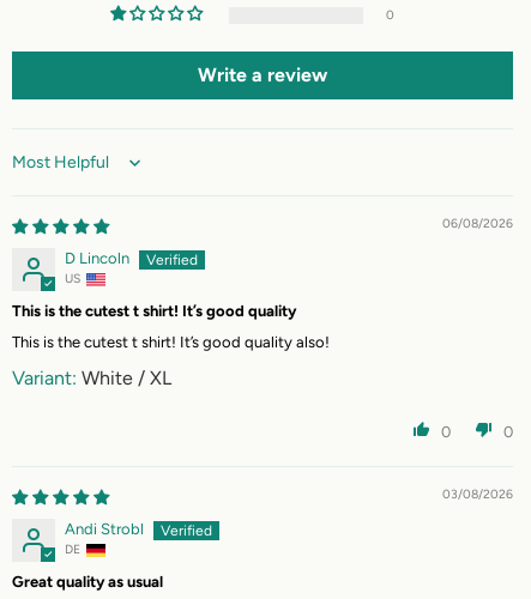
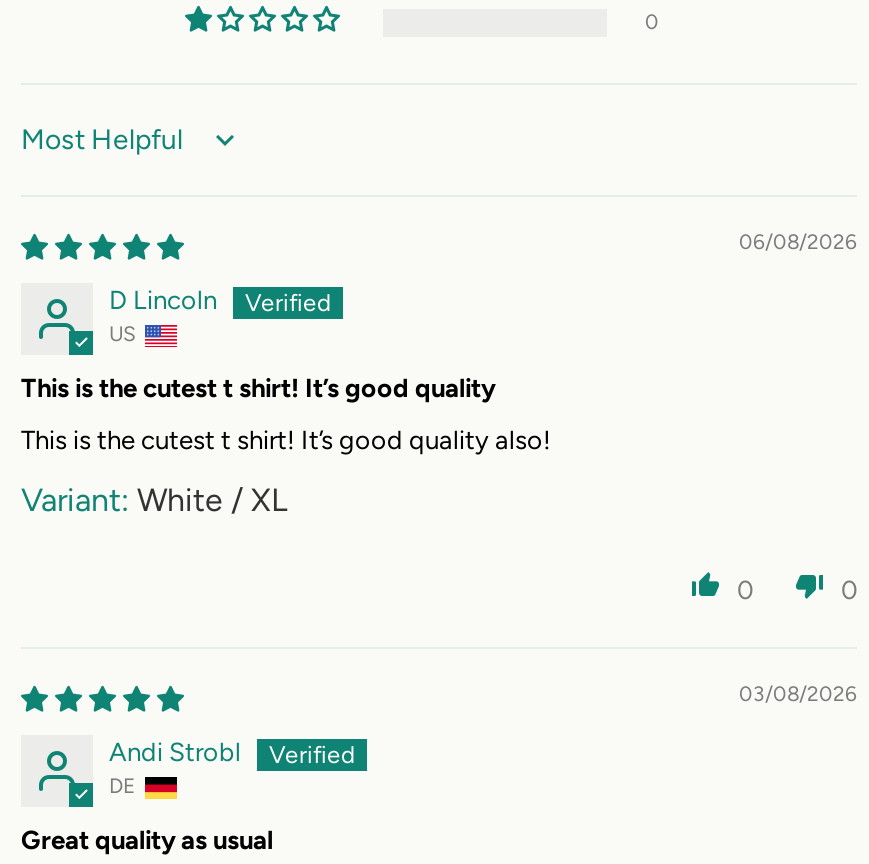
[198,64,327,87] Write a review -> none

